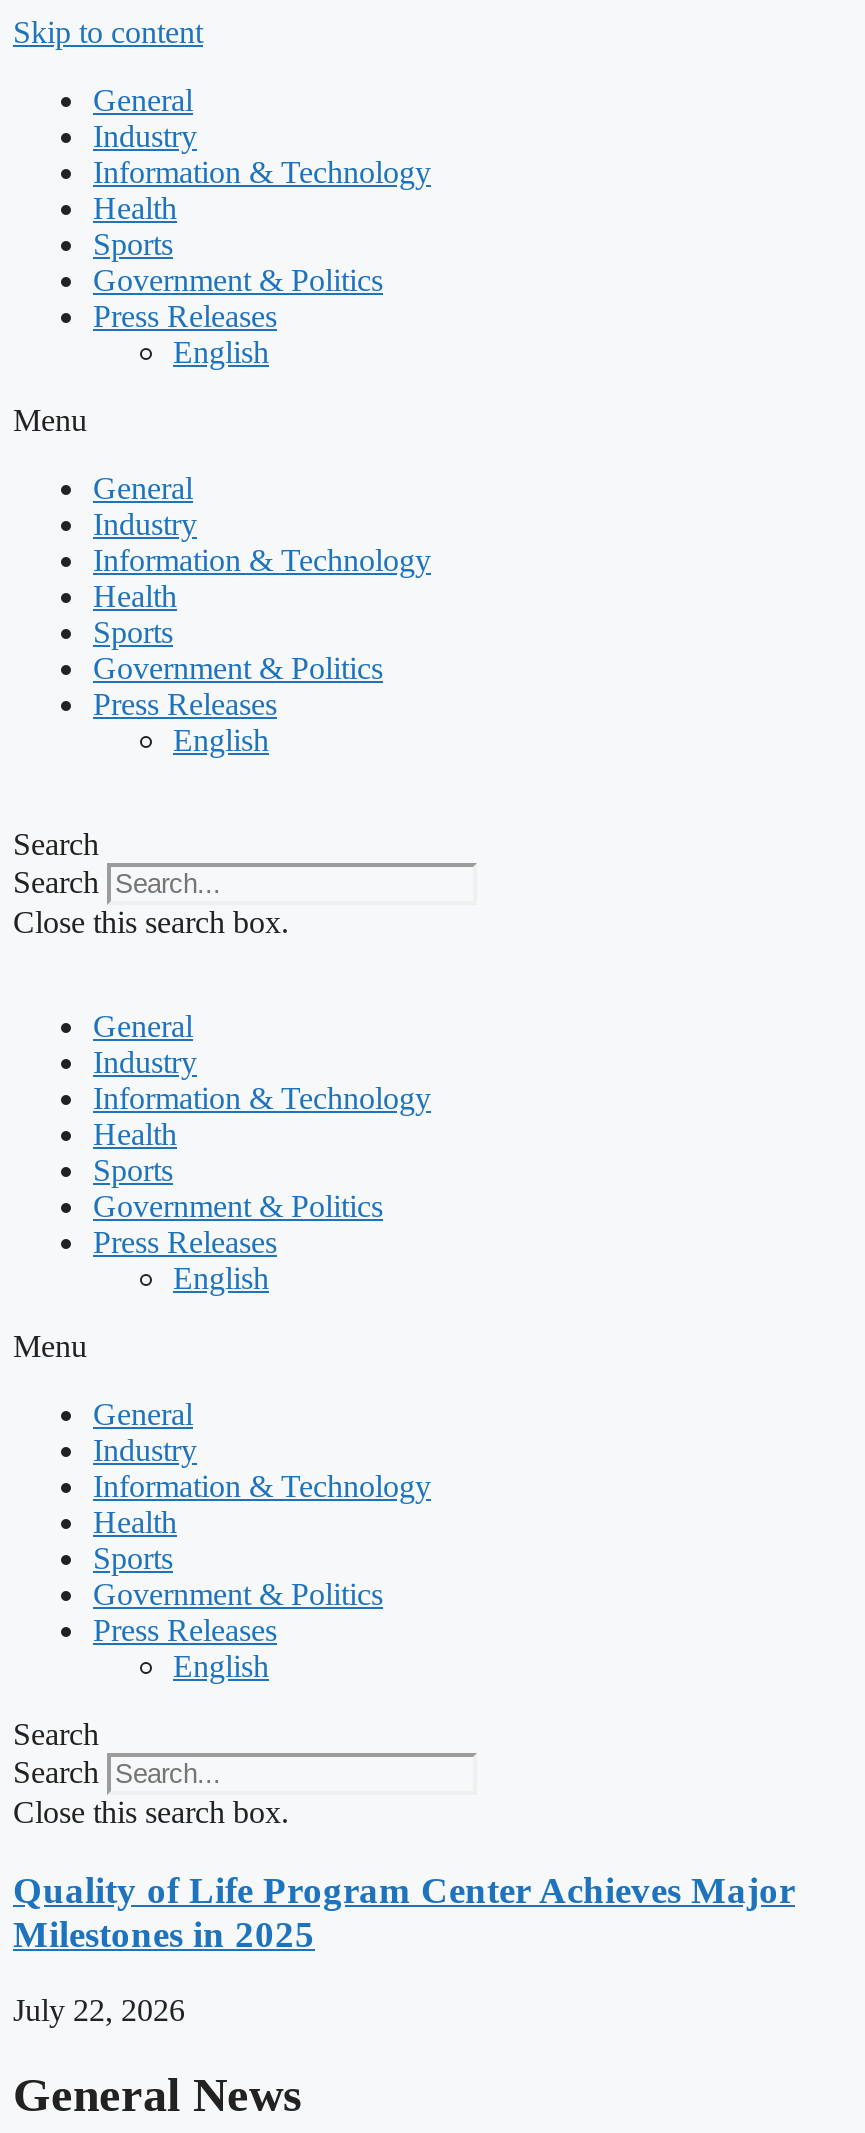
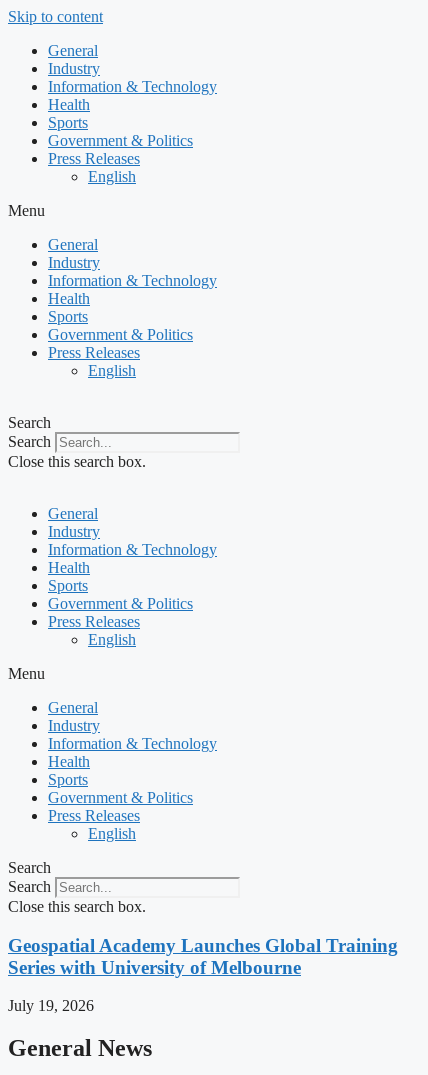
[13,1868,795,1954] Quality of Life Program Center Achieves Major | Milestones in 2025 -> [8,935,398,978] Geospatial Academy Launches Global Training | Series with University of Melbourne
[13,1994,185,2028] July 22, 2026 -> [8,997,94,1014] July 19, 2026

